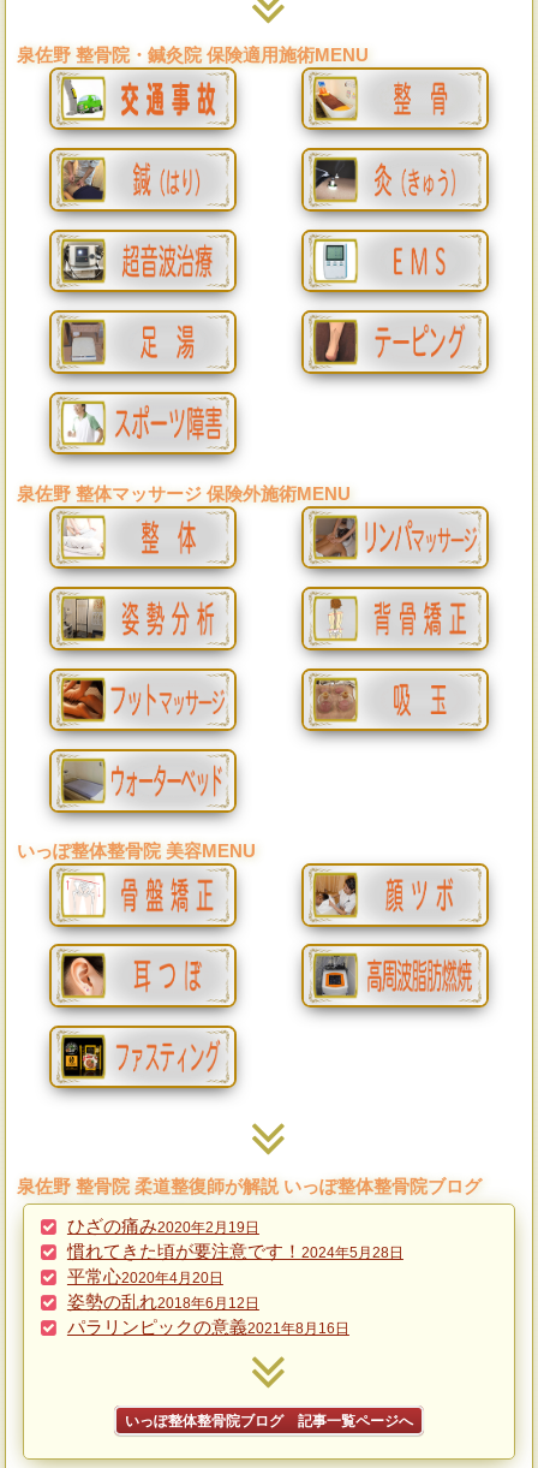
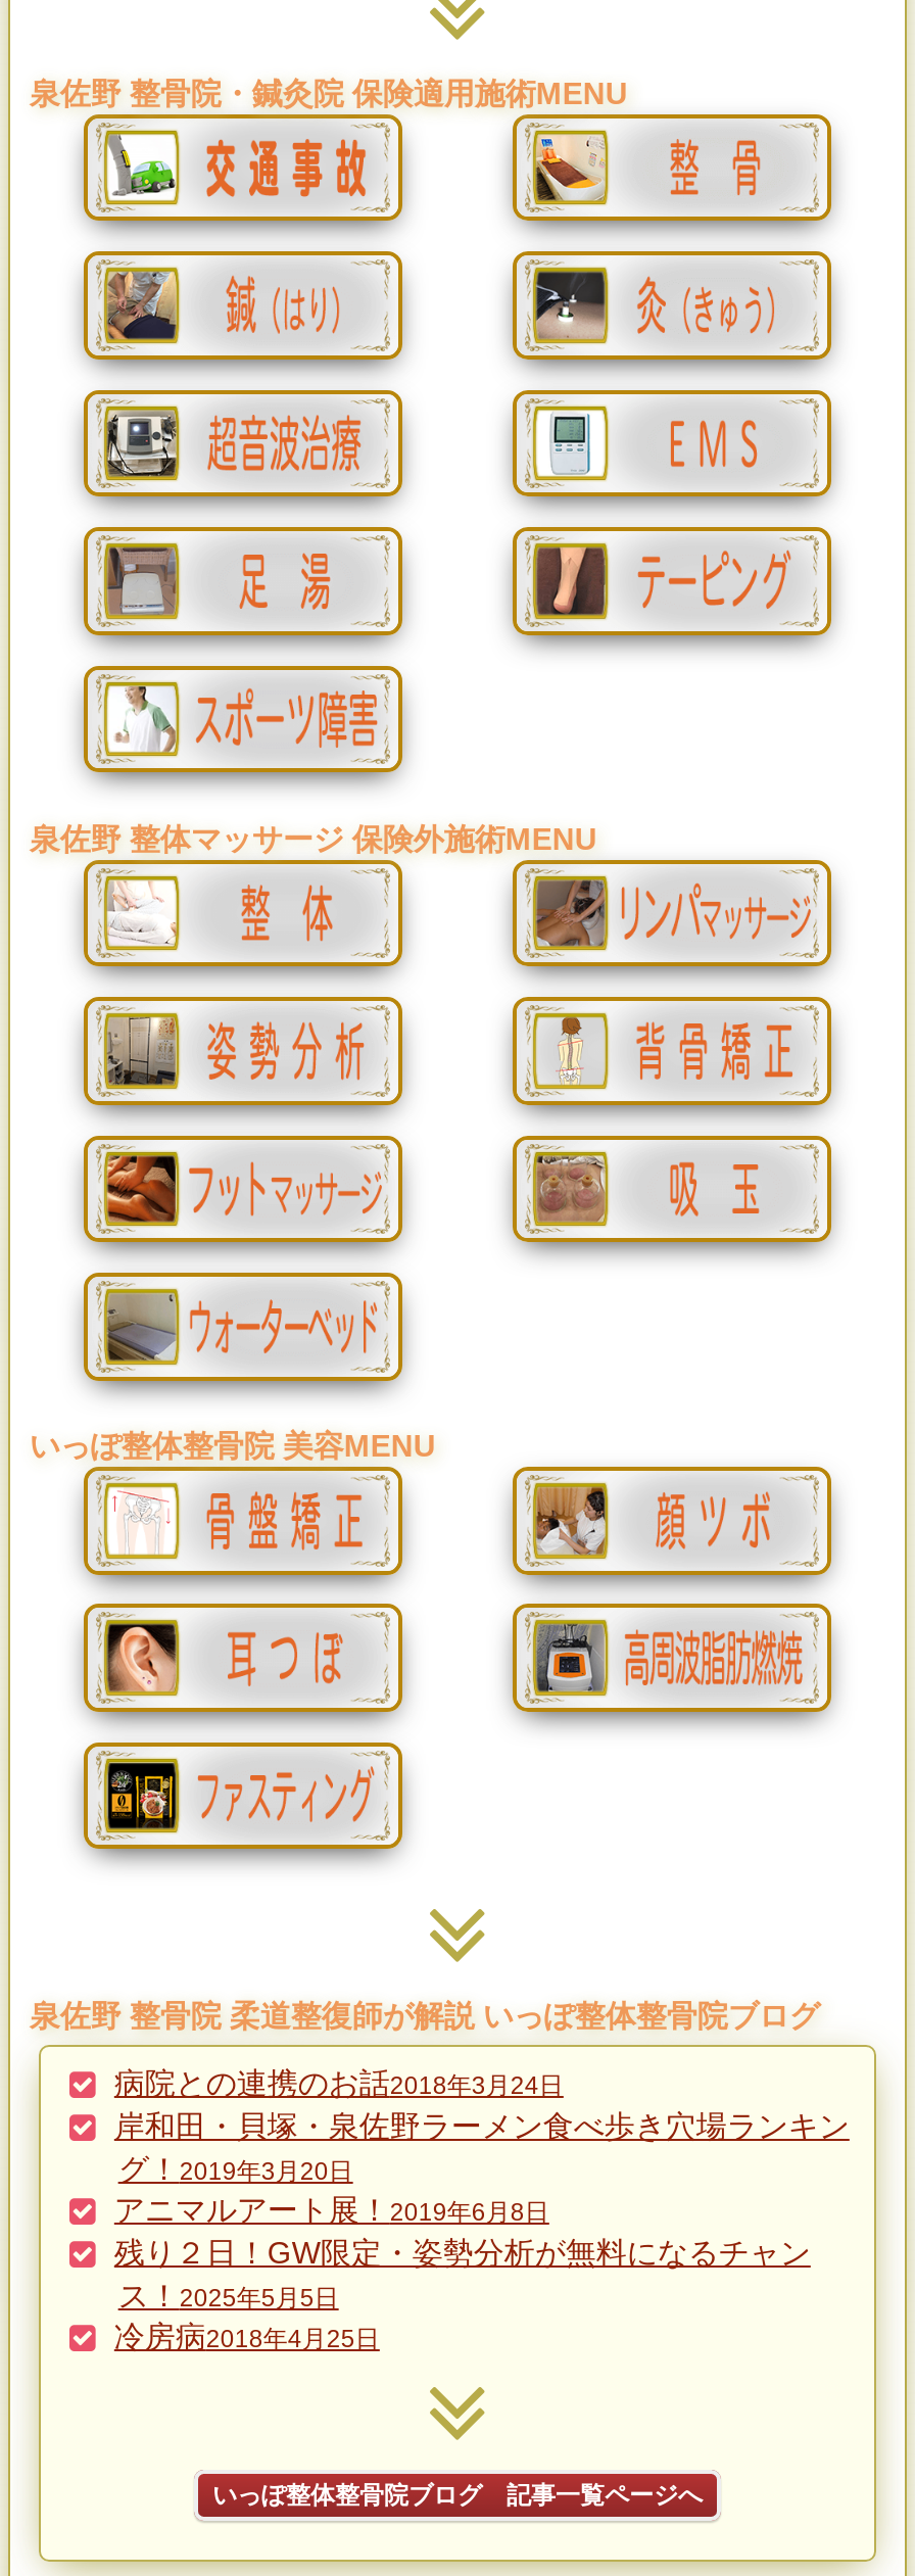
[67,1215,403,1336] ひざの痛み2020年2月19日 | 慣れてきた頃が要注意です！2024年5月28日 | 平常心2020年4月20日 | 姿勢の乱れ2018年6月12日 | パラリンピックの意義2021年8月16日 -> [114,2064,849,2353] 病院との連携のお話2018年3月24日 | 岸和田・貝塚・泉佐野ラーメン食べ歩き穴場ランキン | グ！2019年3月20日 | アニマルアート展！2019年6月8日 | 残り２日！GW限定・姿勢分析が無料になるチャン | ス！2025年5月5日 | 冷房病2018年4月25日

